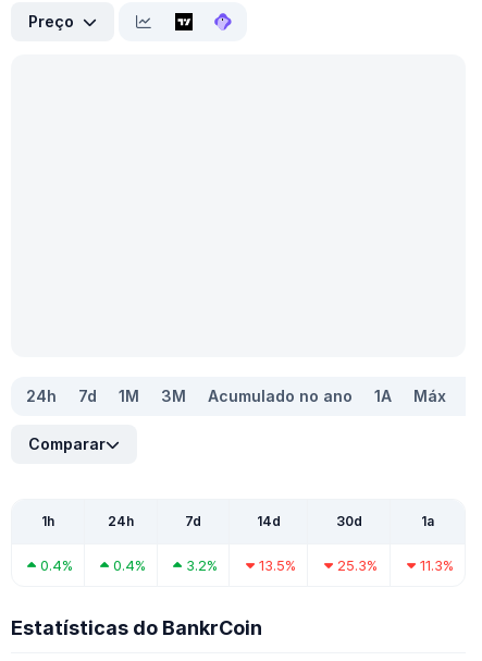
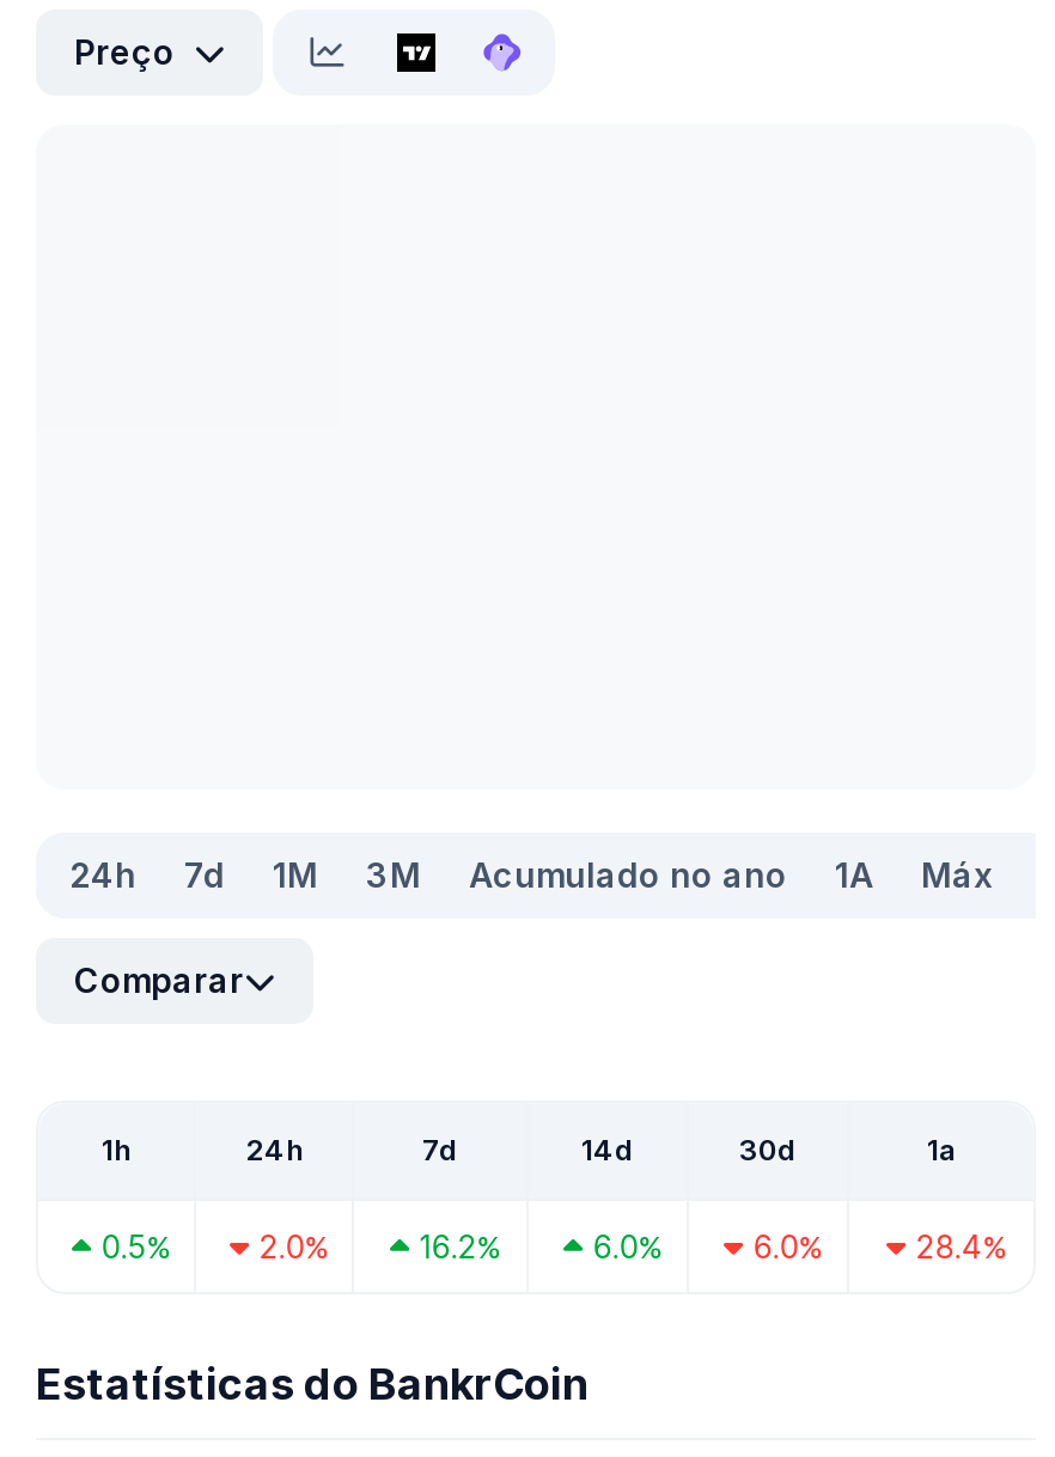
[40,556,73,574] 0.4% -> [101,1227,170,1266] 0.5%
[113,556,146,574] 0.4% -> [259,1227,328,1266] 2.0%
[186,556,218,574] 3.2% -> [419,1227,500,1266] 16.2%
[259,556,296,574] 13.5% -> [592,1227,662,1266] 6.0%
[337,556,378,574] 25.3% -> [753,1227,822,1266] 6.0%
[420,556,453,574] 11.3% -> [915,1227,1006,1266] 28.4%

